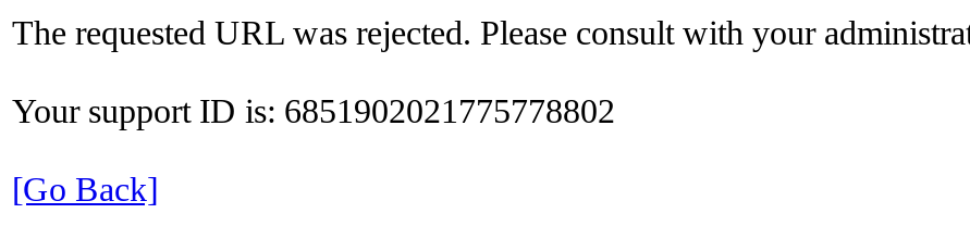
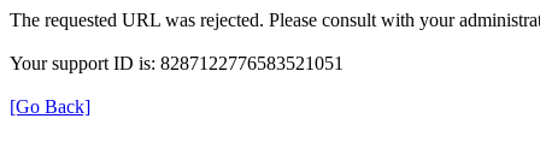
[12,92,615,129] Your support ID is: 6851902021775778802 -> [10,53,344,73] Your support ID is: 8287122776583521051

